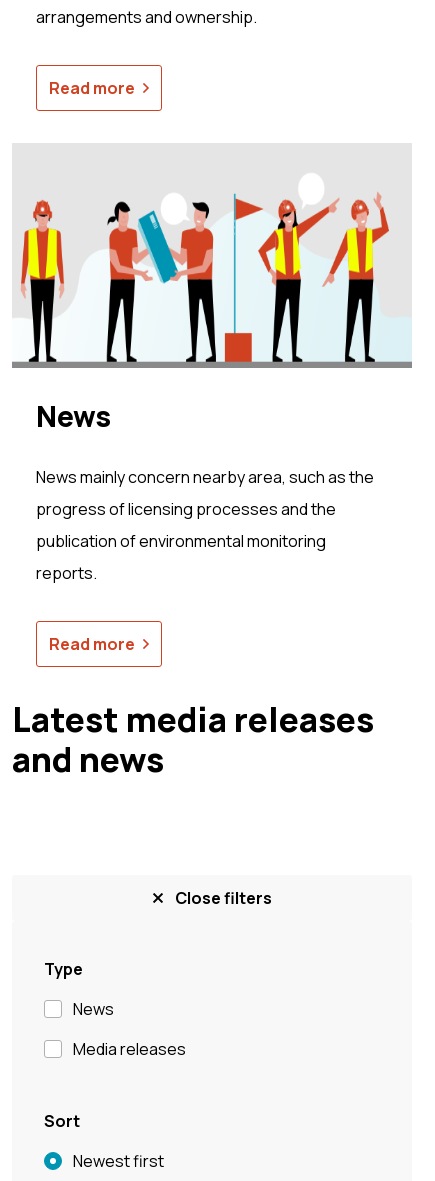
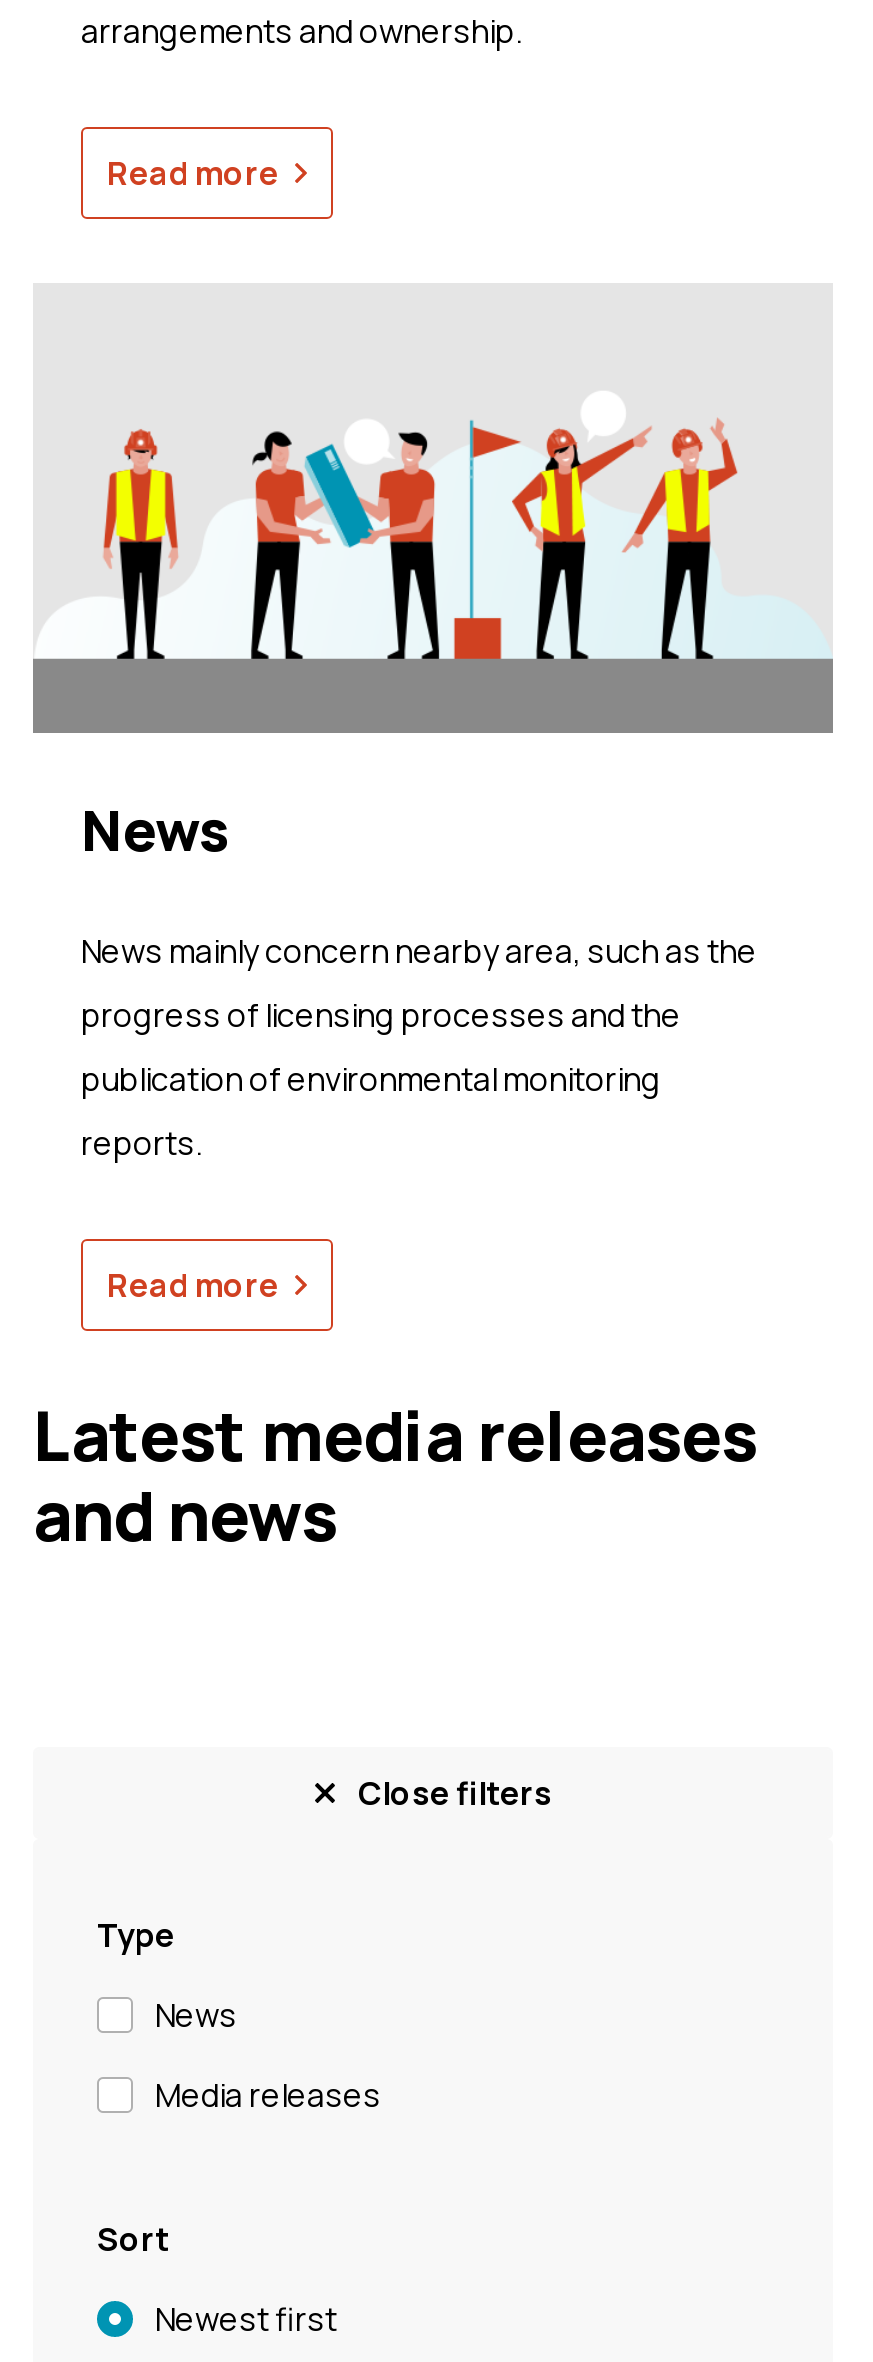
[12,192,411,363] [image] -> [31,385,833,721] [image]

